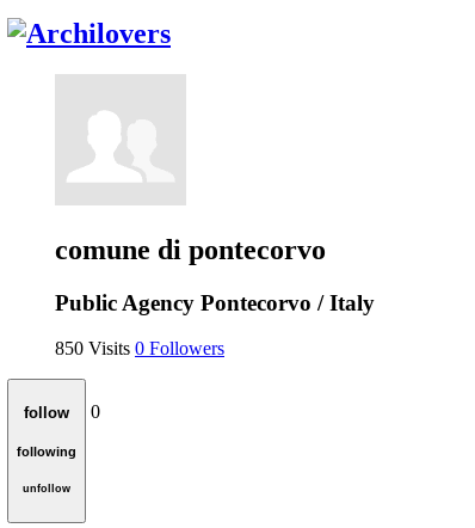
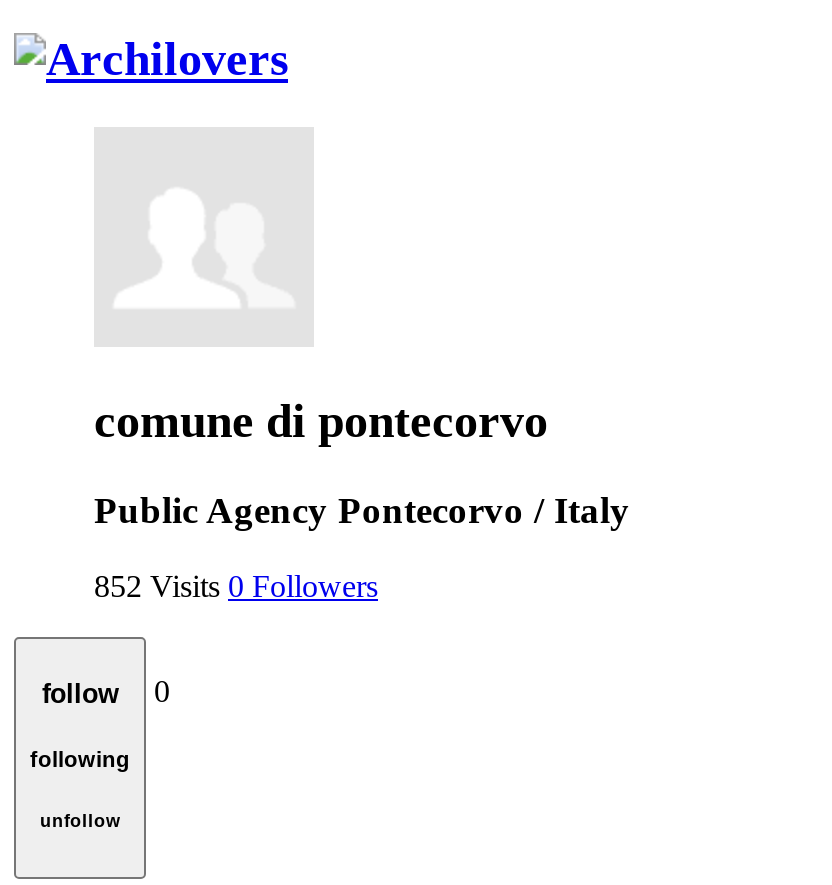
[55,338,224,359] 850 Visits 0 Followers -> [94,570,378,604] 852 Visits 0 Followers

